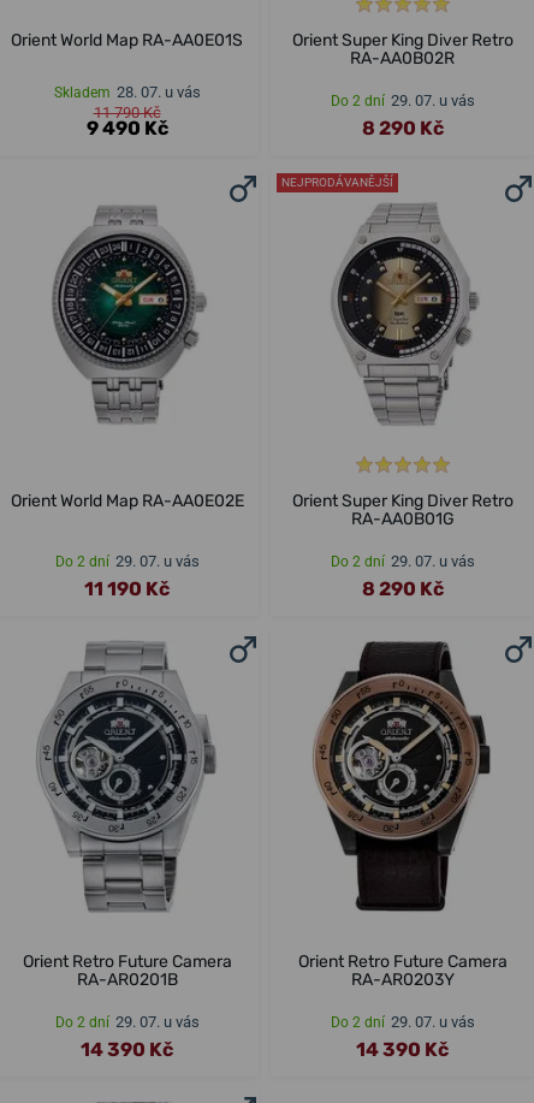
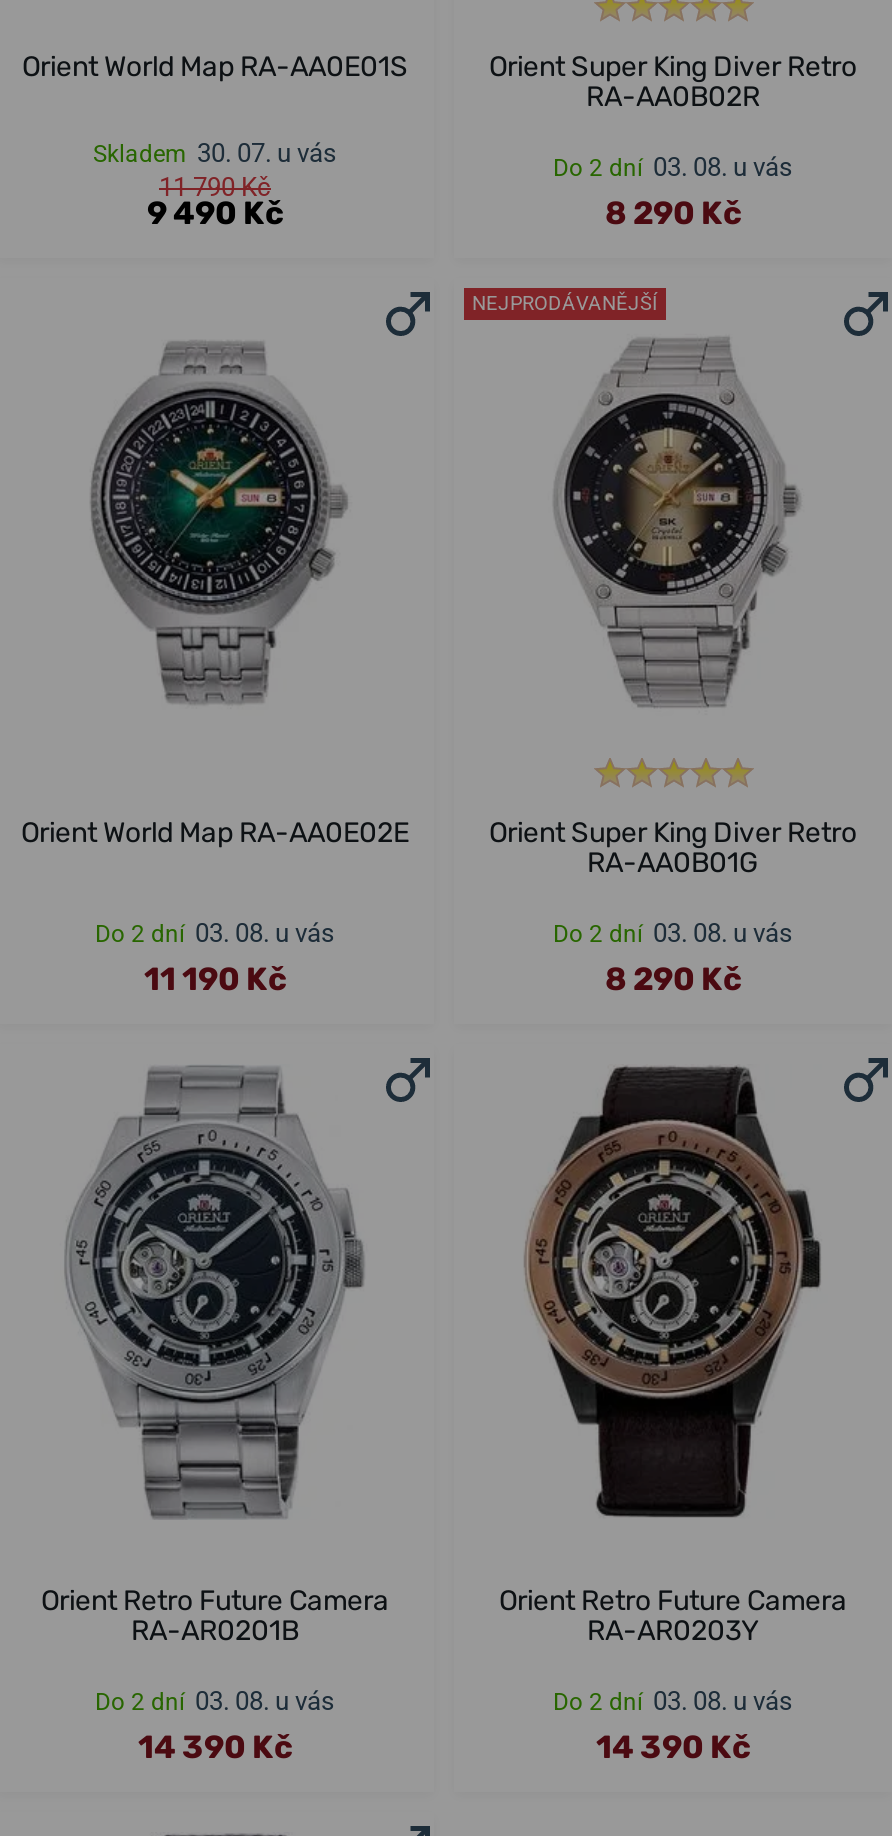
[54,83,200,101] Skladem 28. 07. u vás -> [93,137,337,167] Skladem 30. 07. u vás
[330,91,474,109] Do 2 dní 29. 07. u vás -> [553,151,793,181] Do 2 dní 03. 08. u vás
[55,552,199,570] Do 2 dní 29. 07. u vás -> [95,919,335,949] Do 2 dní 03. 08. u vás
[330,552,474,570] Do 2 dní 29. 07. u vás -> [553,919,793,949] Do 2 dní 03. 08. u vás
[55,1013,199,1031] Do 2 dní 29. 07. u vás -> [95,1686,335,1716] Do 2 dní 03. 08. u vás
[330,1013,474,1031] Do 2 dní 29. 07. u vás -> [553,1686,793,1716] Do 2 dní 03. 08. u vás

